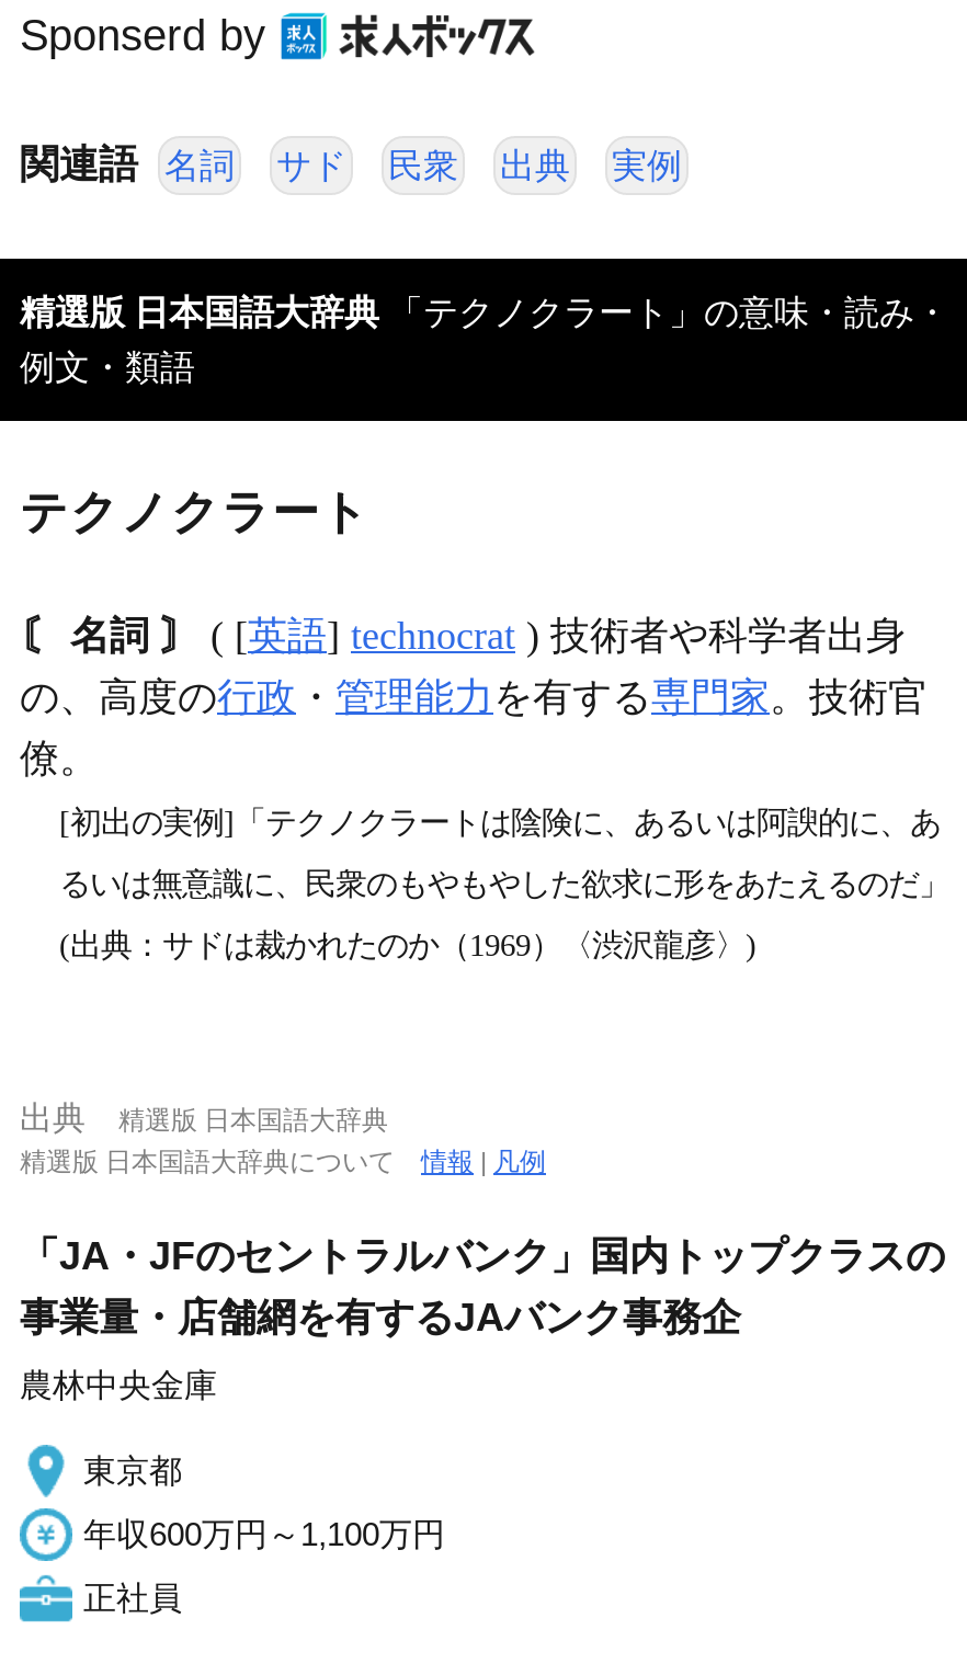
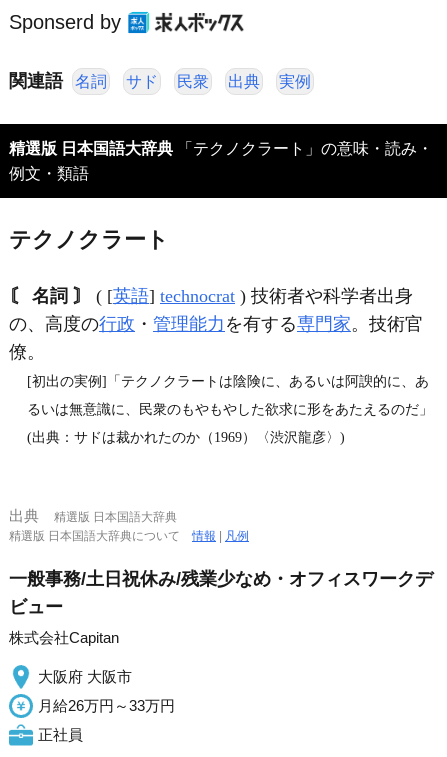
[20,1233,945,1338] 「JA・JFのセントラルバンク」国内トップクラスの | 事業量・店舗網を有するJAバンク事務企 -> [9,568,433,616] 一般事務/土日祝休み/残業少なめ・オフィスワークデ | ビュー
[20,1365,217,1402] 農林中央金庫 -> [9,628,119,645] 株式会社Capitan
[83,1450,182,1488] 東京都 -> [38,667,132,684] 大阪府 大阪市
[83,1514,445,1551] 年収600万円～1,100万円 -> [38,696,175,713] 月給26万円～33万円

